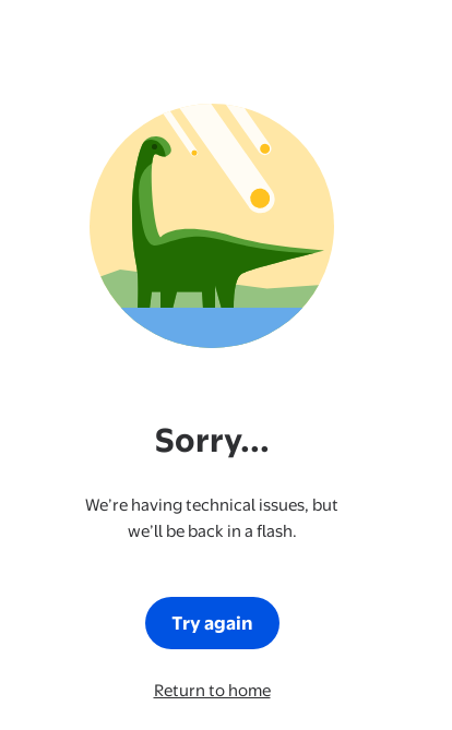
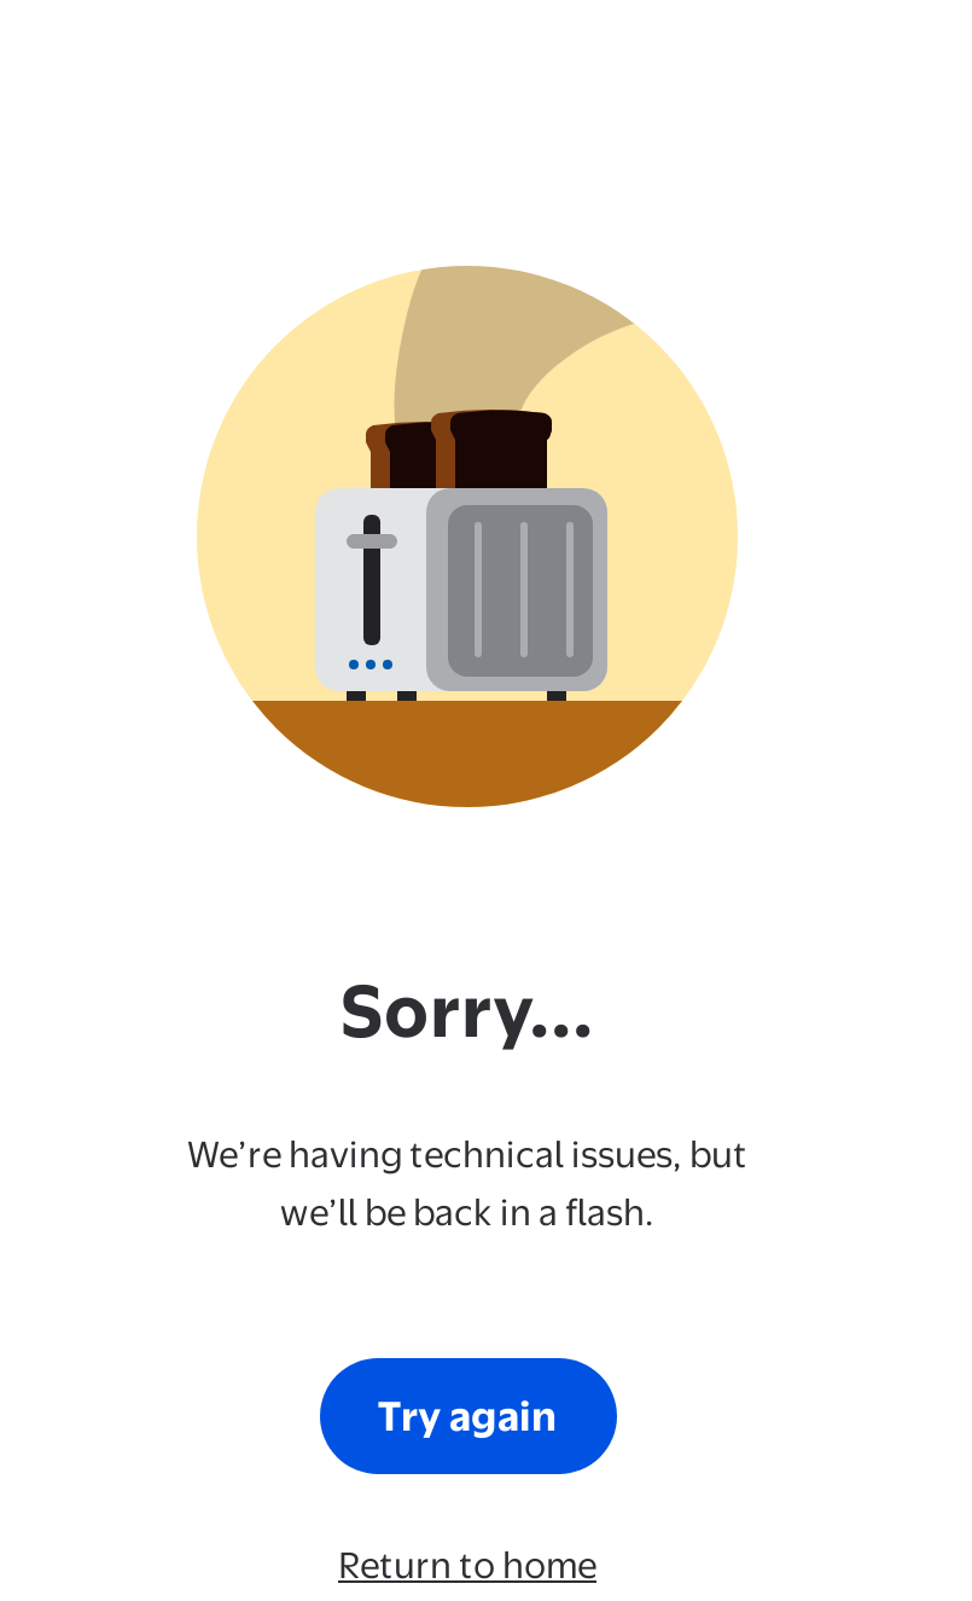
[100,105,323,349] [image] -> [223,266,706,810] [image]

